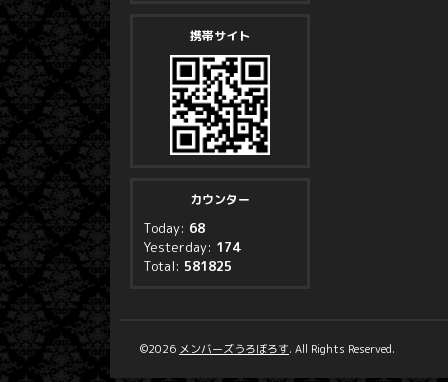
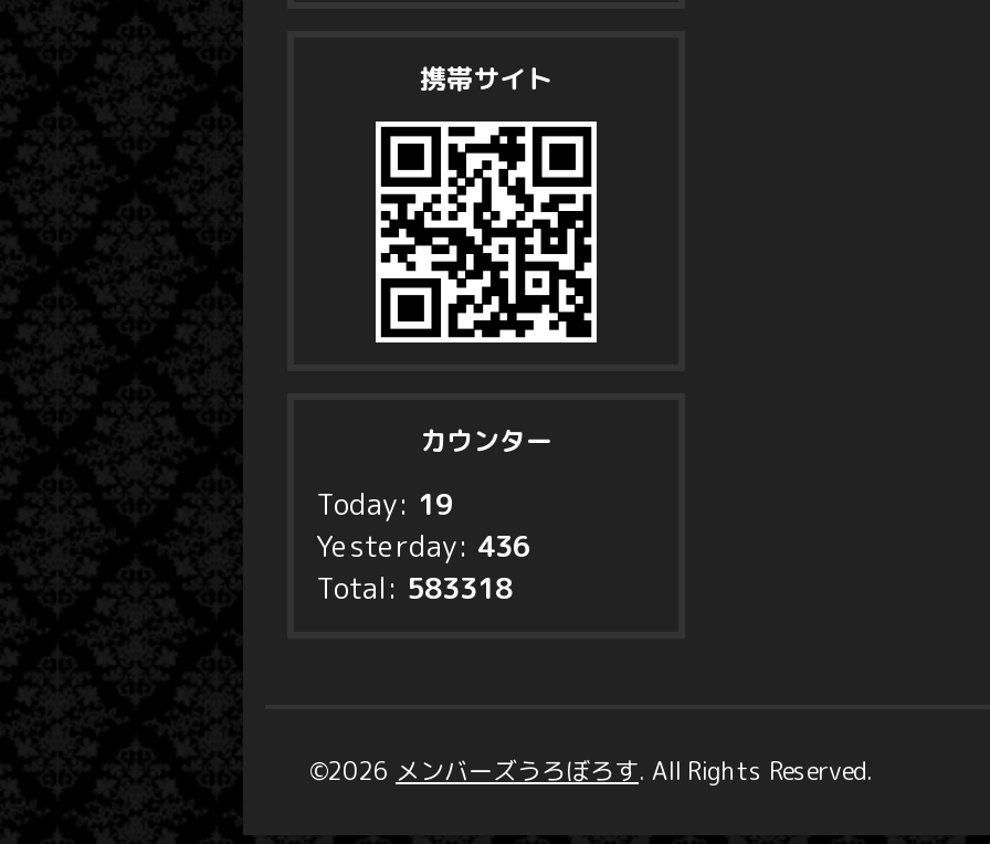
[143,219,205,237] Today: 68 -> [316,484,453,524] Today: 19
[143,238,240,256] Yesterday: 174 -> [316,526,530,566] Yesterday: 436
[143,257,232,275] Total: 581825 -> [316,568,513,608] Total: 583318

